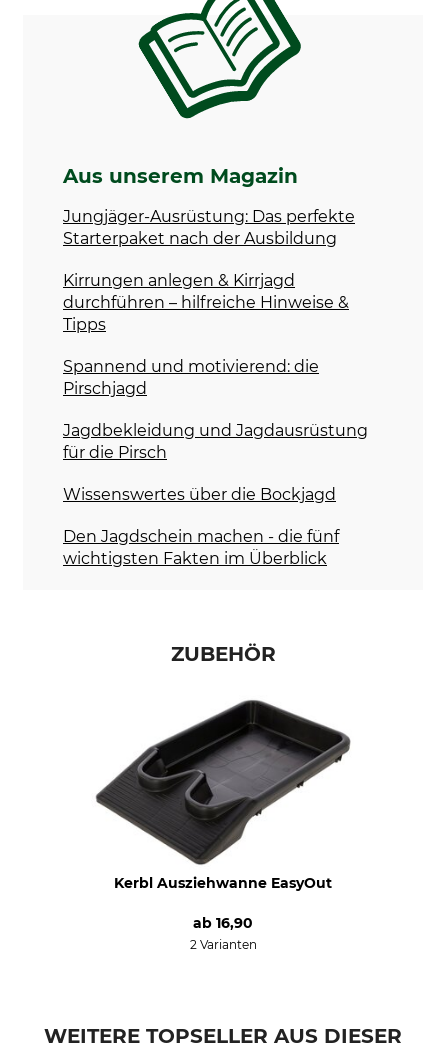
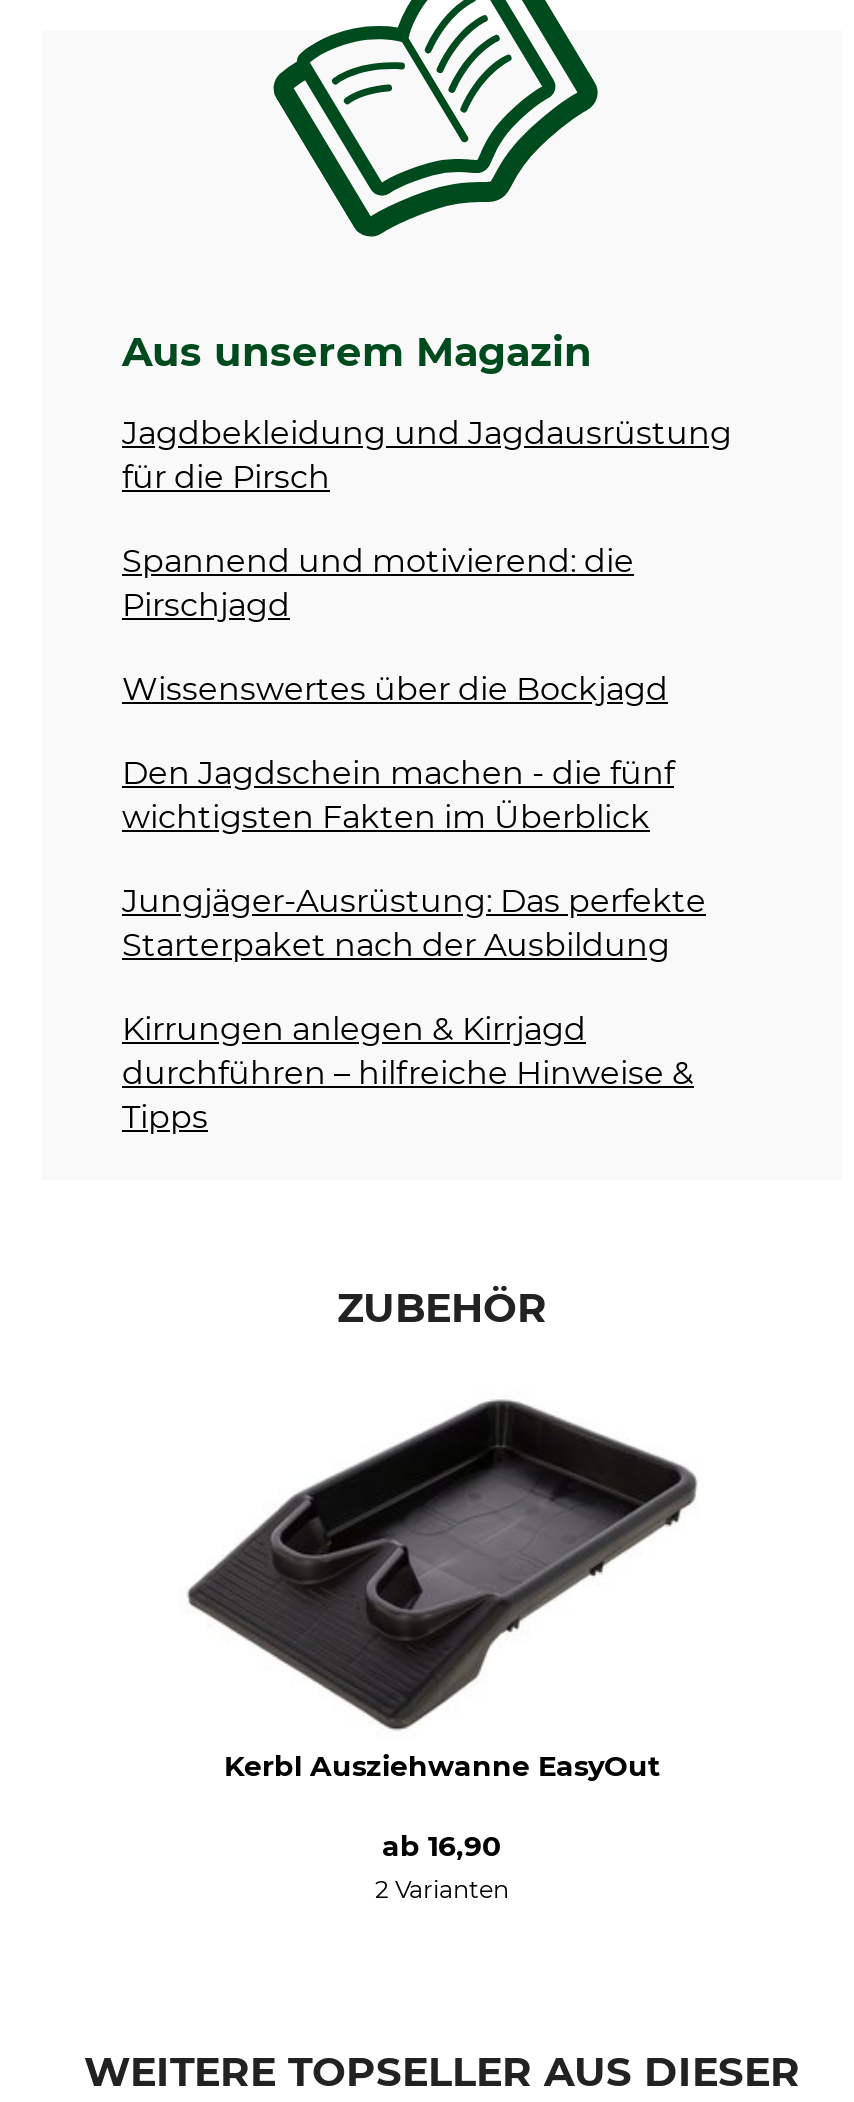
moved [63,207,355,334] -> [122,882,706,1136]: Jungjäger-Ausrüstung: Das perfekte | Starterpaket nach der Ausbildung | Kirrungen anlegen & Kirrjagd | durchführen – hilfreiche Hinweise & | Tipps
moved [63,357,368,568] -> [122,414,732,836]: Spannend und motivierend: die | Pirschjagd | Jagdbekleidung und Jagdausrüstung | für die Pirsch | Wissenswertes über die Bockjagd | Den Jagdschein machen - die fünf | wichtigsten Fakten im Überblick

